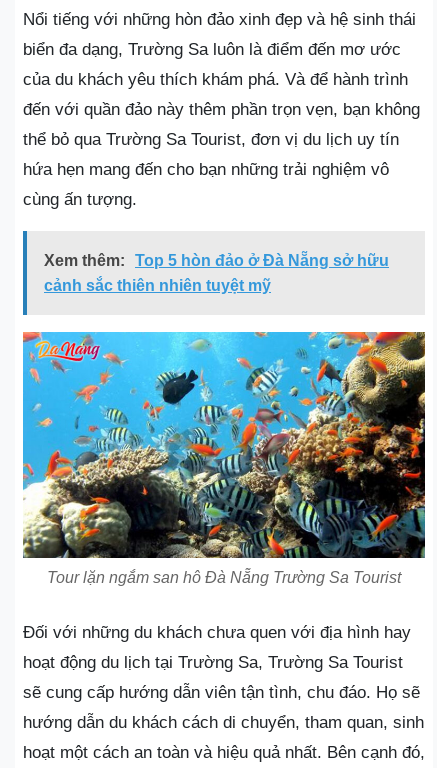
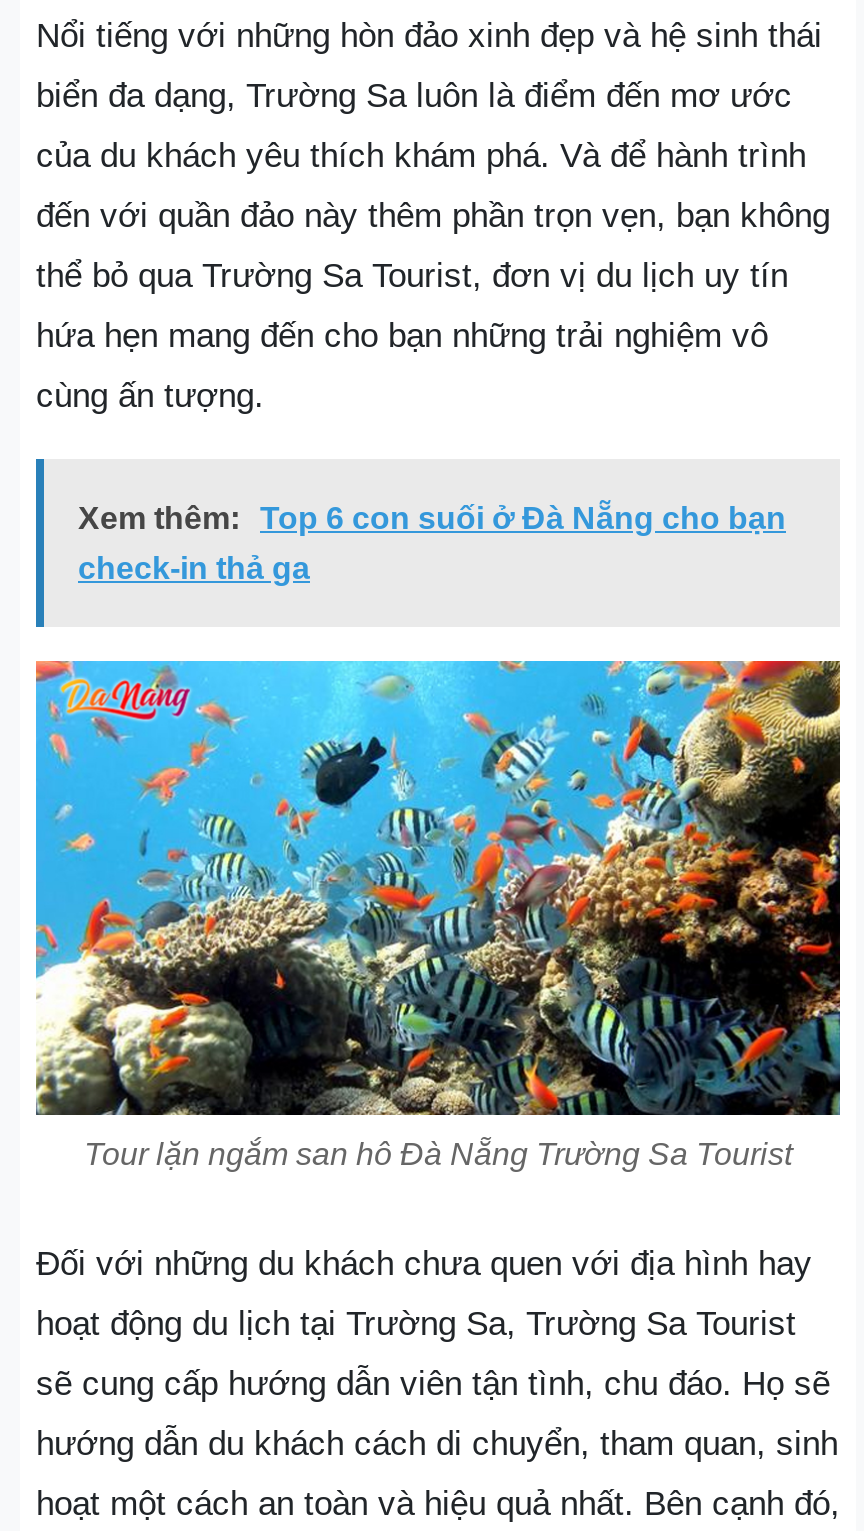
[44,252,389,269] Xem thêm: Top 5 hòn đảo ở Đà Nẵng sở hữu -> [78,502,786,536] Xem thêm: Top 6 con suối ở Đà Nẵng cho bạn
[44,277,271,294] cảnh sắc thiên nhiên tuyệt mỹ -> [78,552,310,586] check-in thả ga

